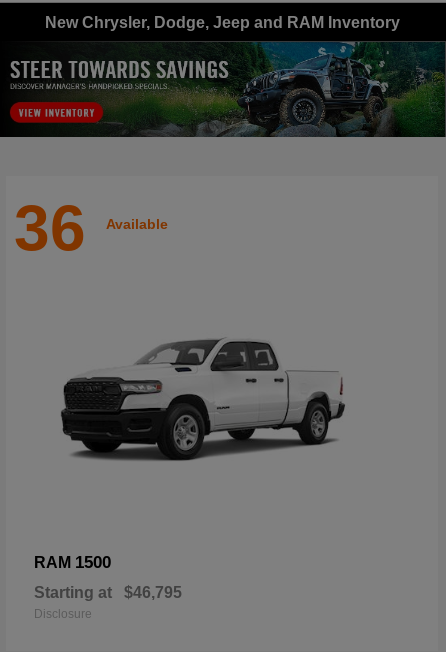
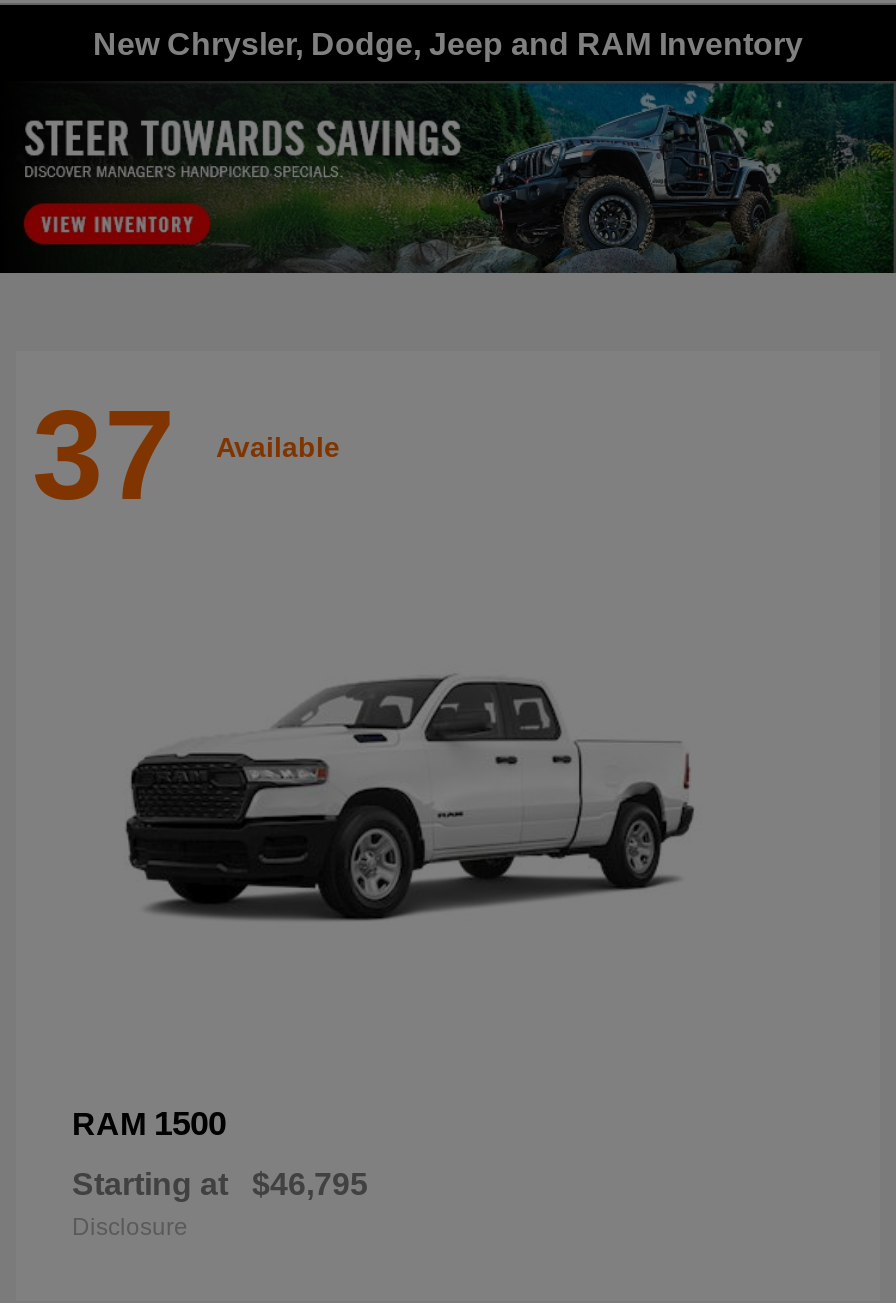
[14,192,168,264] 36 Available -> [32,383,340,527] 37 Available

